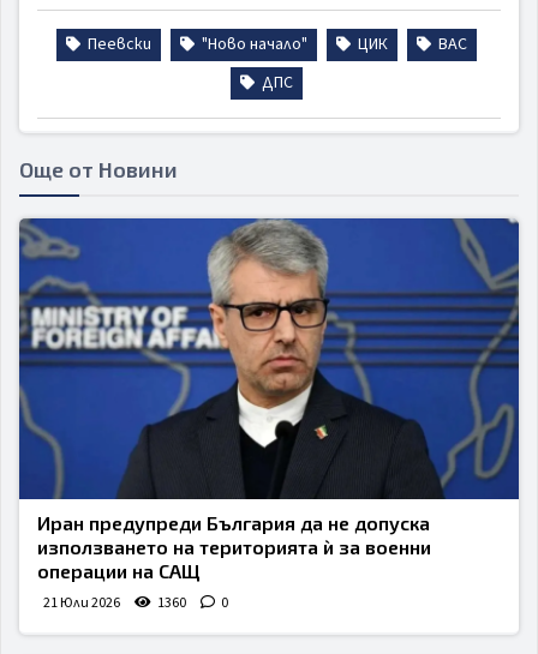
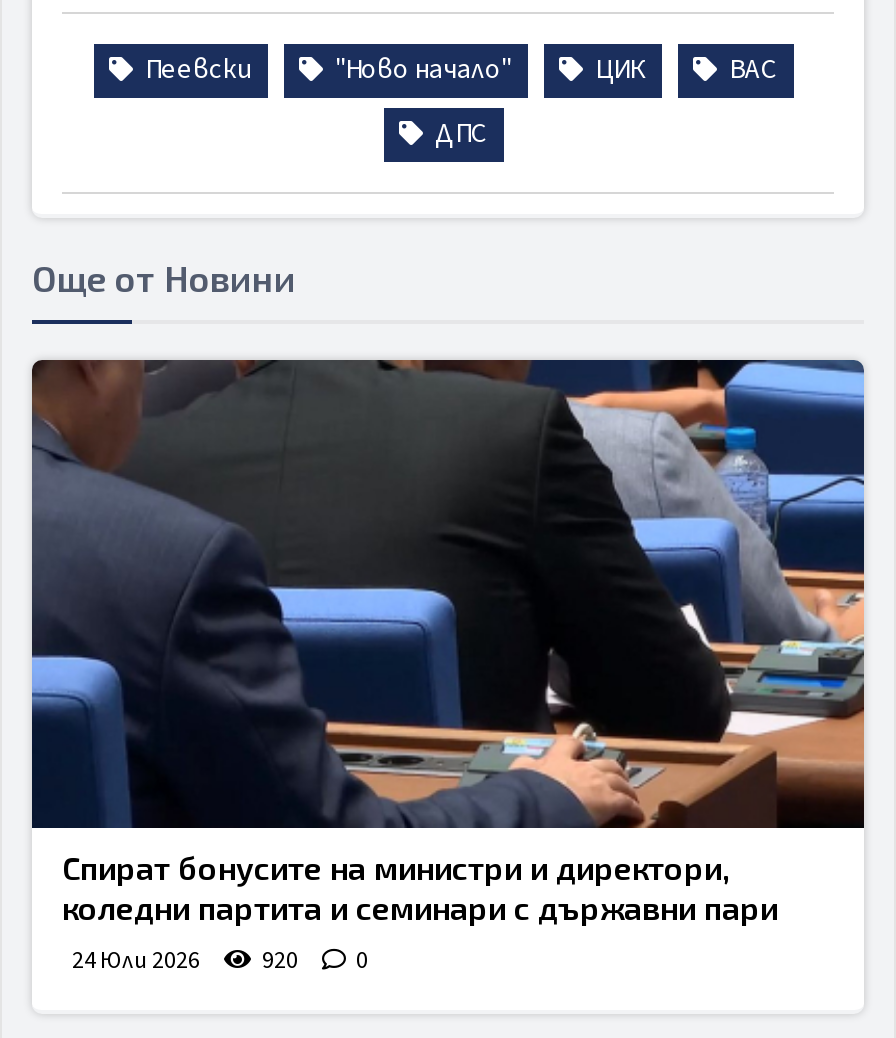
[19,217,520,582] [image] | Иран предупреди България да не допуска | използването на територията ѝ за военни | операции на САЩ -> [32,358,866,925] [image] | Спират бонусите на министри и директори, | коледни партита и семинари с държавни пари
[43,592,186,613] 21 Юли 2026 | 1360 -> [72,943,298,977] 24 Юли 2026 | 920

